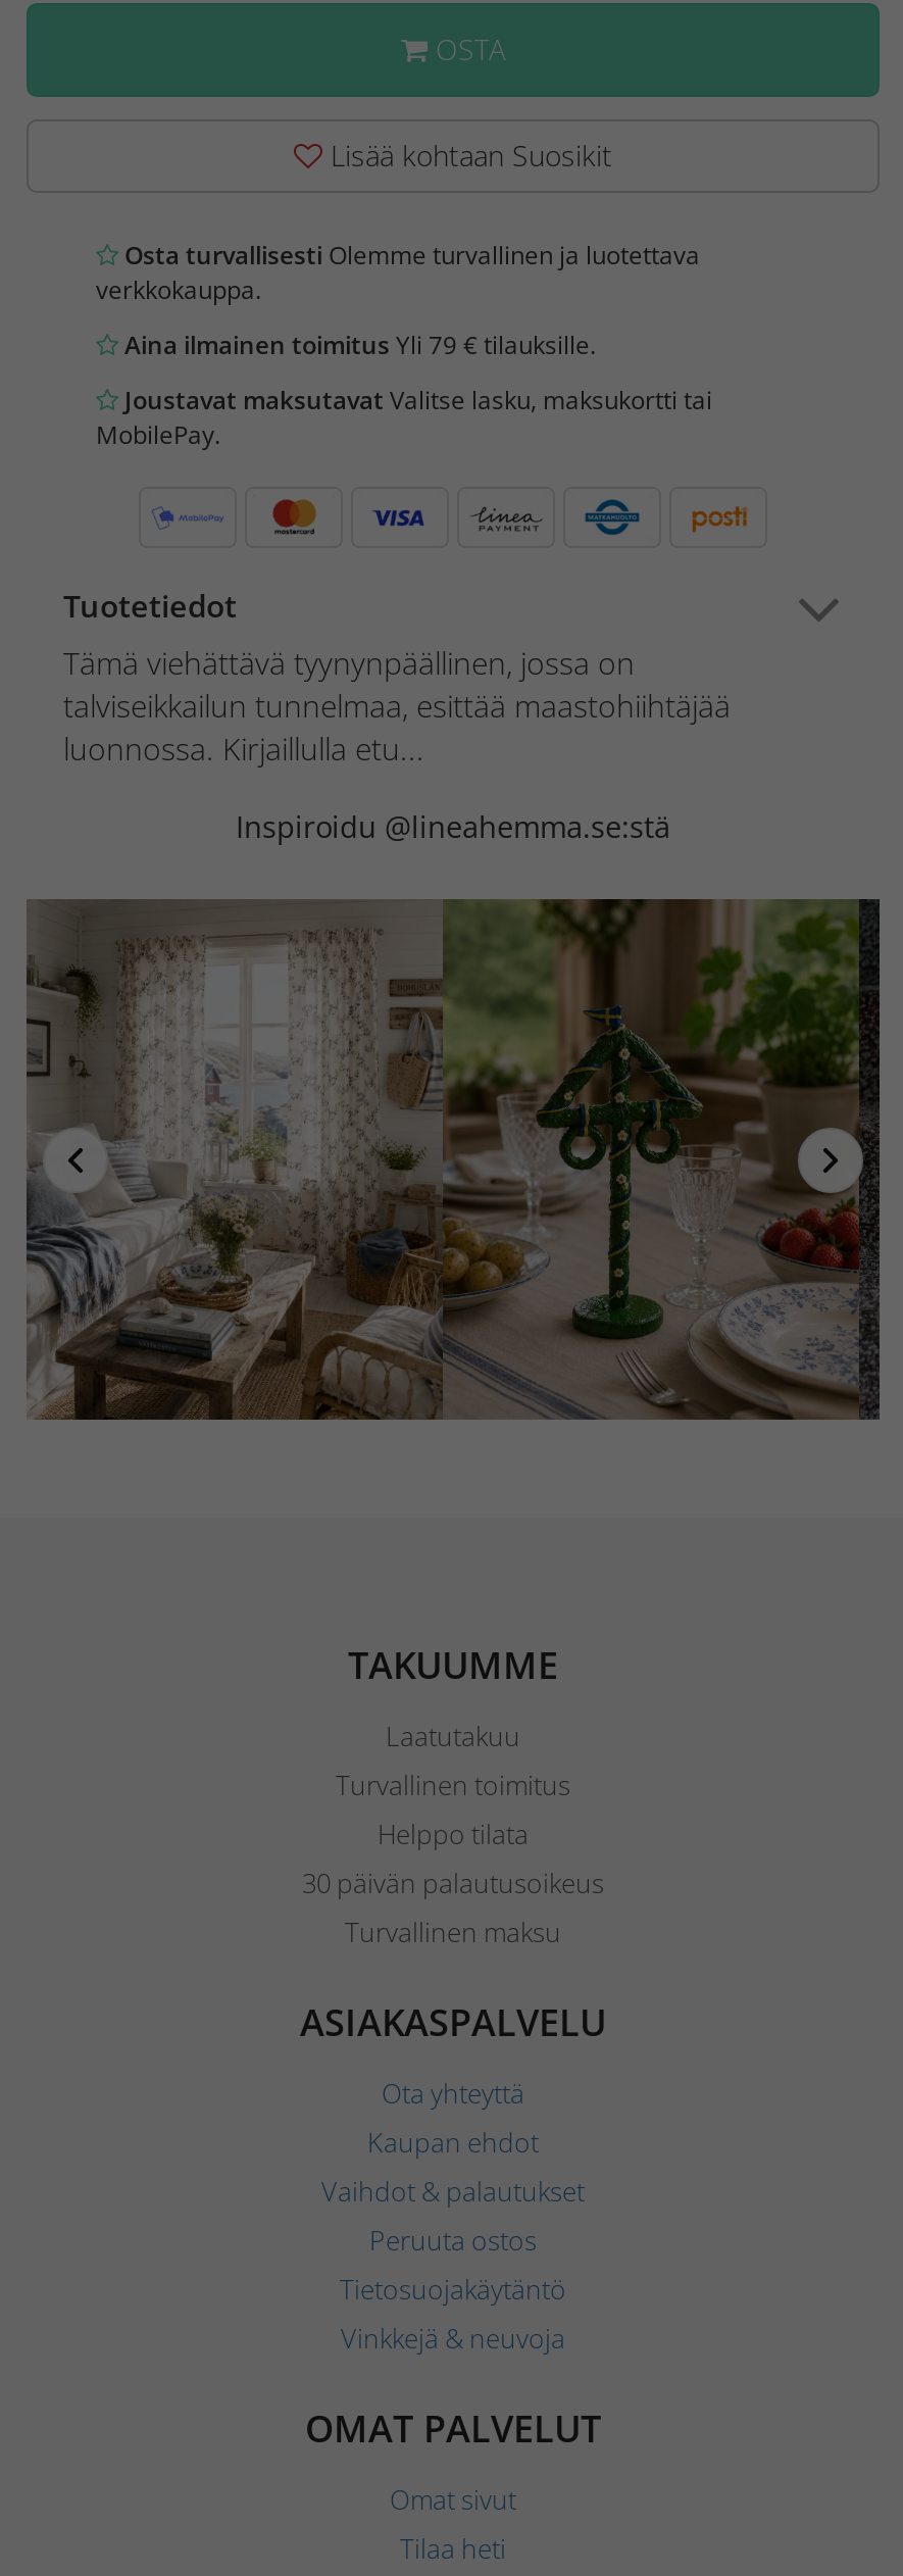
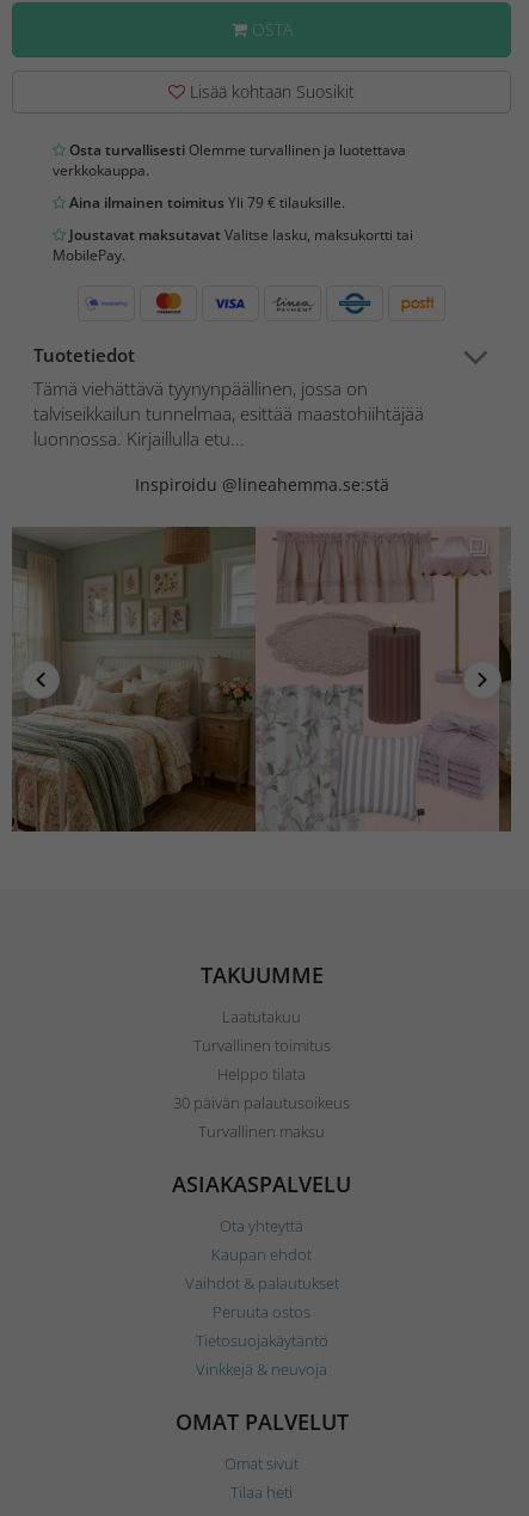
[24,897,882,1422] [image] -> [11,527,512,833] [image]

